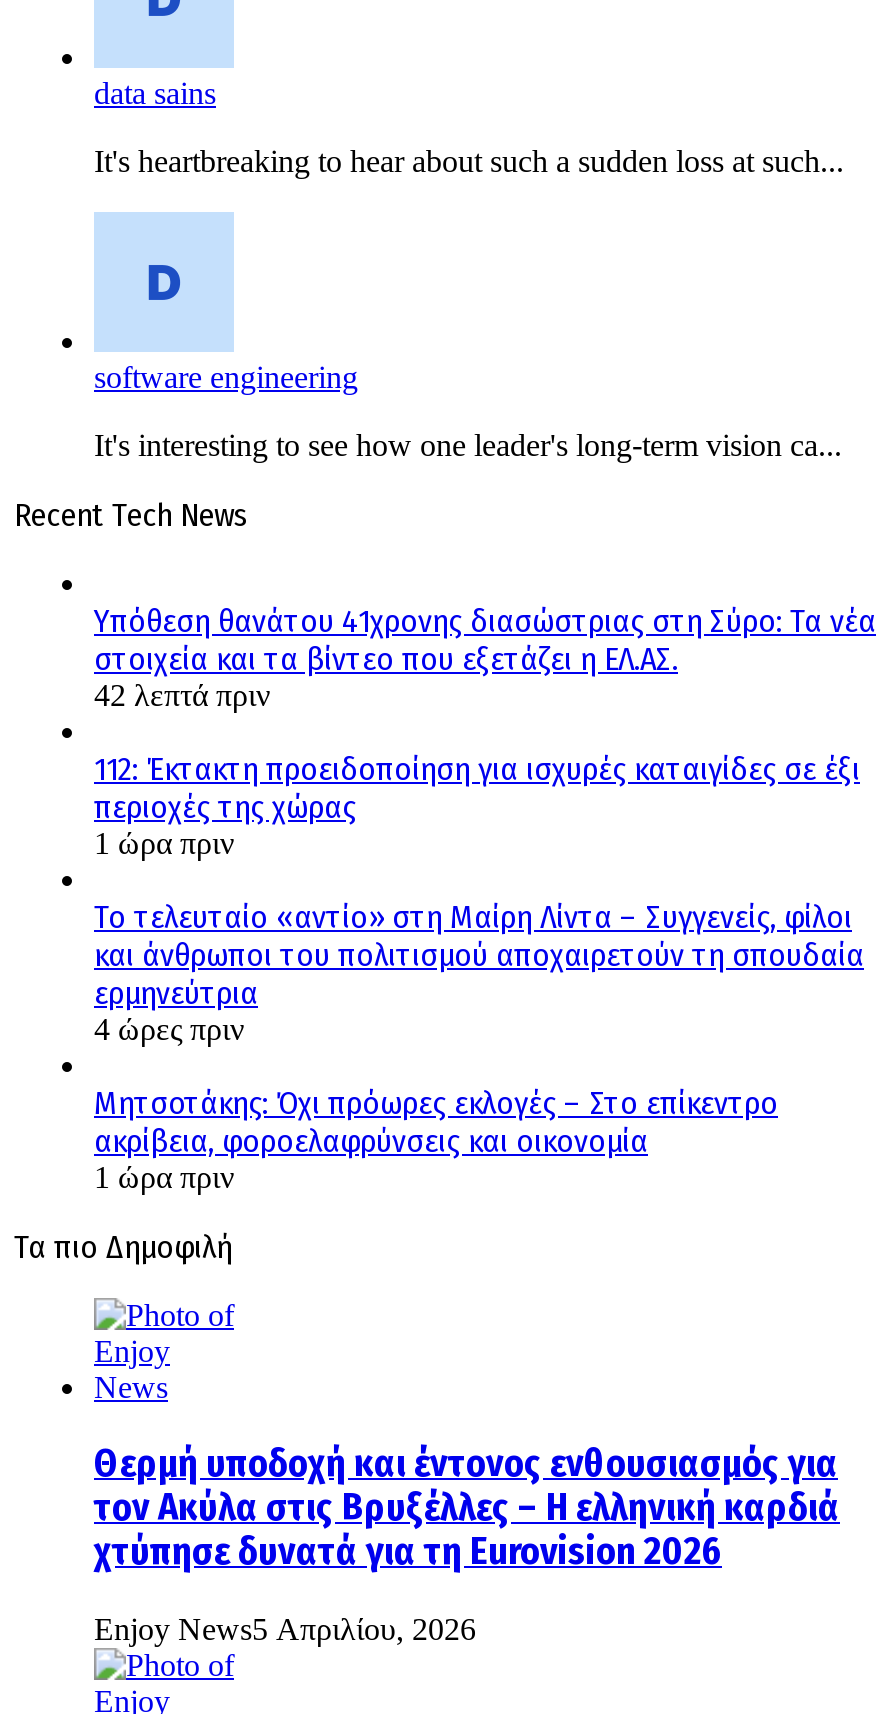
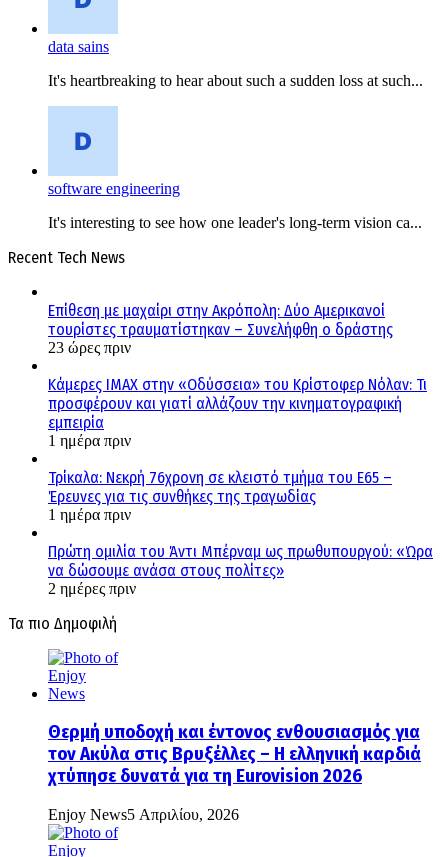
[94,601,876,711] Υπόθεση θανάτου 41χρονης διασώστριας στη Σύρο: Τα νέα | στοιχεία και τα βίντεο που εξετάζει η ΕΛ.ΑΣ. | 42 λεπτά πριν -> [48,301,393,356] Επίθεση με μαχαίρι στην Ακρόπολη: Δύο Αμερικανοί | τουρίστες τραυματίστηκαν – Συνελήφθη ο δράστης | 23 ώρες πριν
[94,749,860,859] 112: Έκτακτη προειδοποίηση για ισχυρές καταιγίδες σε έξι | περιοχές της χώρας | 1 ώρα πριν -> [48,375,427,449] Κάμερες IMAX στην «Οδύσσεια» του Κρίστοφερ Νόλαν: Τι | προσφέρουν και γιατί αλλάζουν την κινηματογραφική | εμπειρία | 1 ημέρα πριν
[94,897,864,1045] Το τελευταίο «αντίο» στη Μαίρη Λίντα – Συγγενείς, φίλοι | και άνθρωποι του πολιτισμού αποχαιρετούν τη σπουδαία | ερμηνεύτρια | 4 ώρες πριν -> [48,468,392,523] Τρίκαλα: Νεκρή 76χρονη σε κλειστό τμήμα του Ε65 – | Έρευνες για τις συνθήκες της τραγωδίας | 1 ημέρα πριν
[94,1083,778,1193] Μητσοτάκης: Όχι πρόωρες εκλογές – Στο επίκεντρο | ακρίβεια, φοροελαφρύνσεις και οικονομία | 1 ώρα πριν -> [48,542,433,597] Πρώτη ομιλία του Άντι Μπέρναμ ως πρωθυπουργού: «Ώρα | να δώσουμε ανάσα στους πολίτες» | 2 ημέρες πριν

